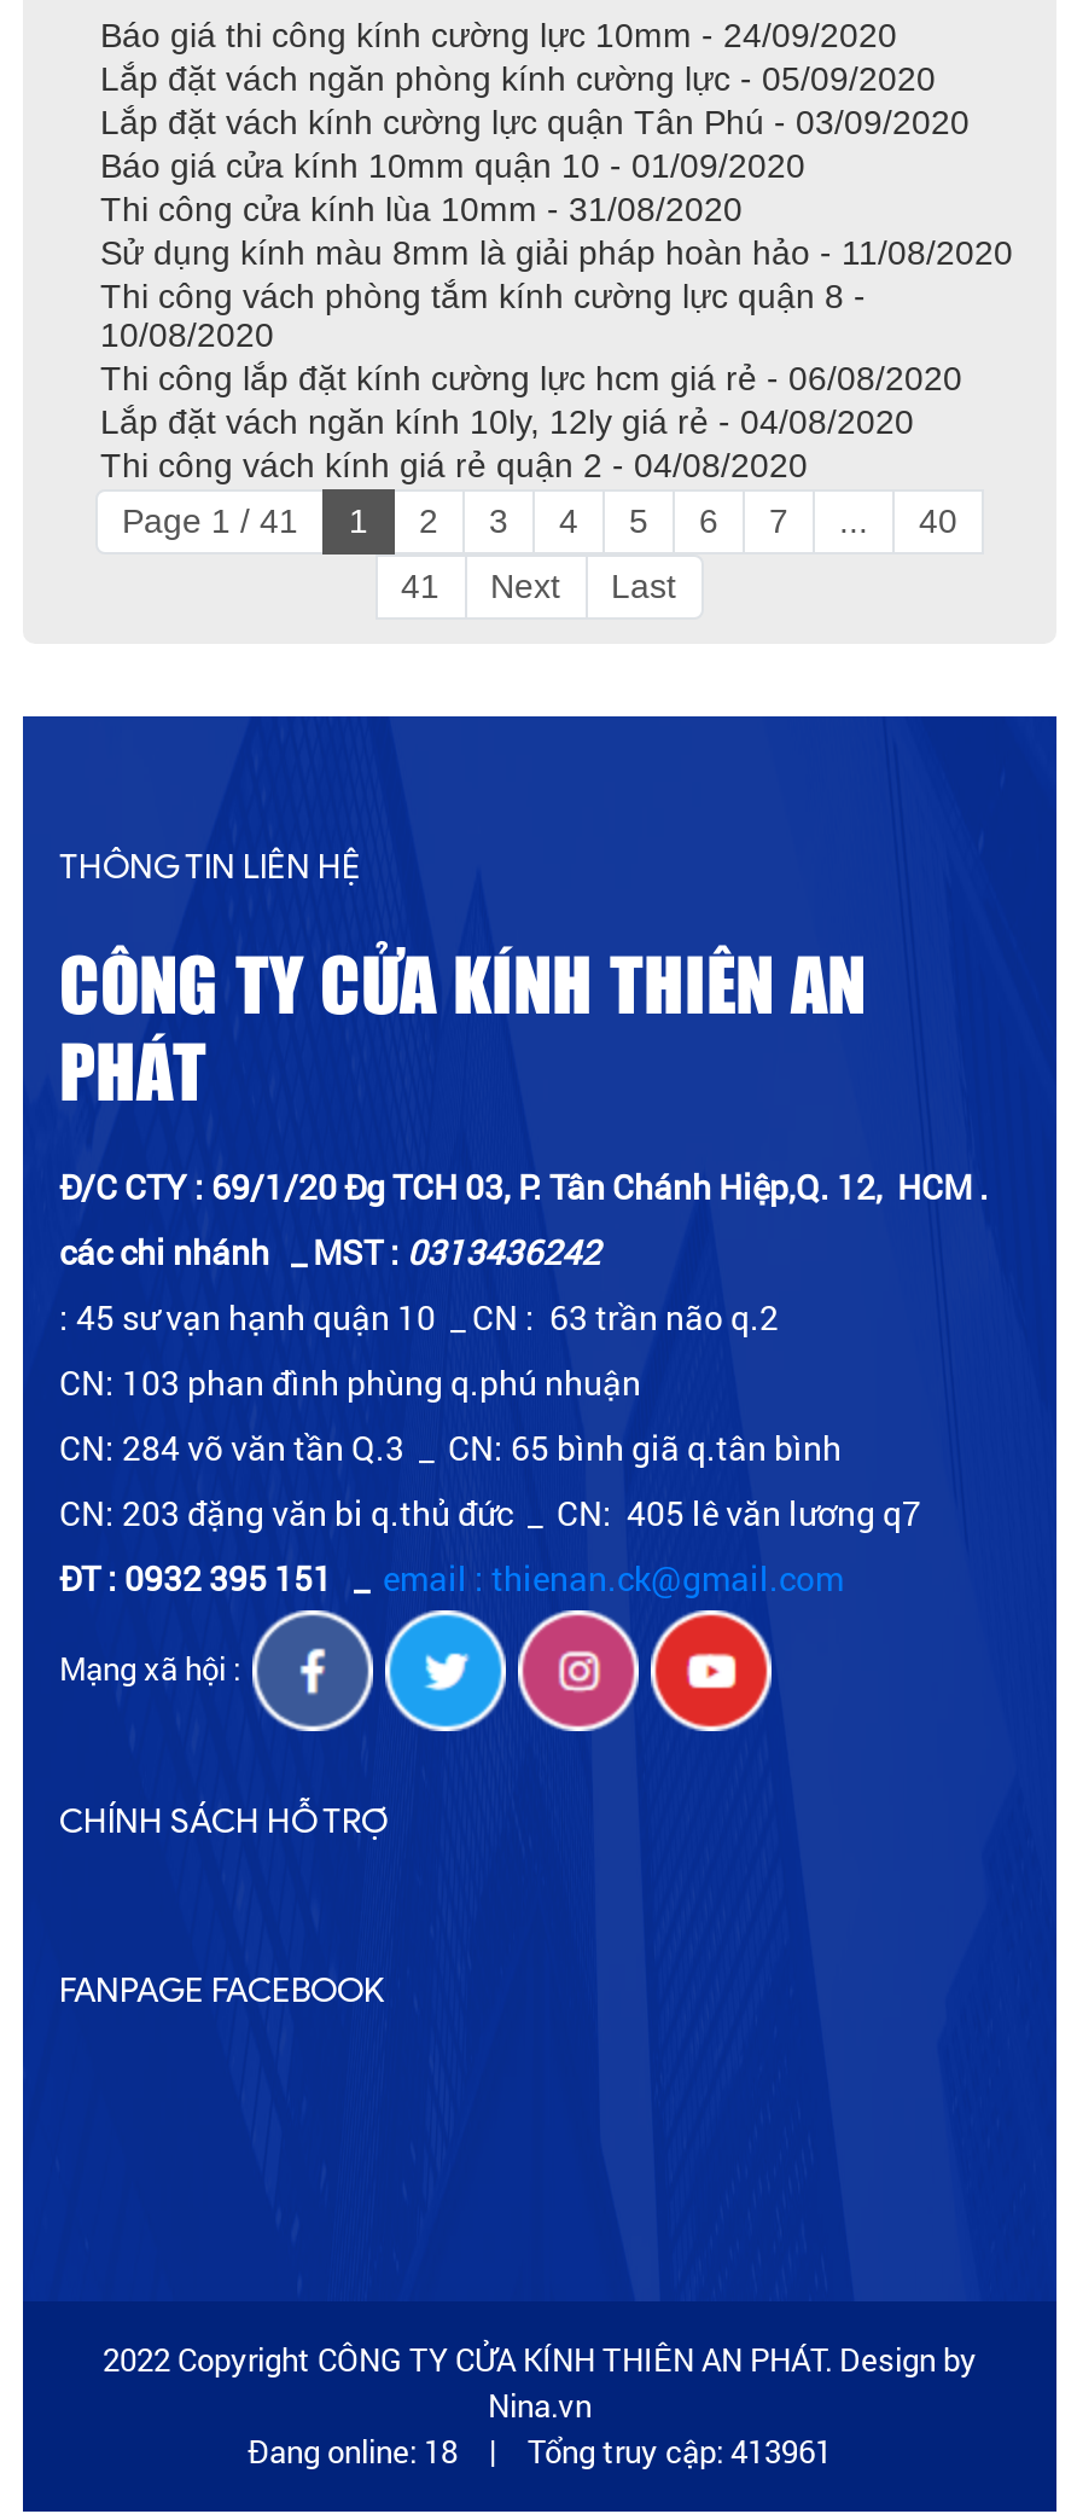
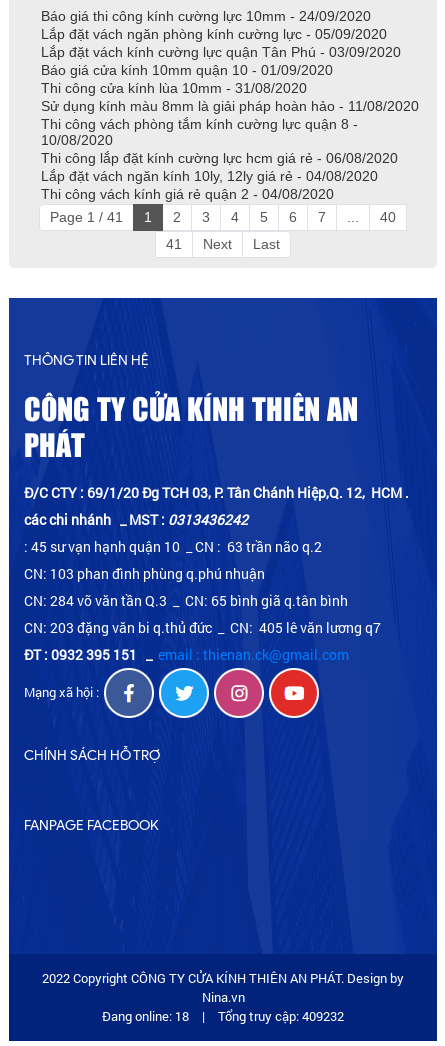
[528,2429,832,2473] Tổng truy cập: 413961 -> [218,1007,344,1025] Tổng truy cập: 409232

